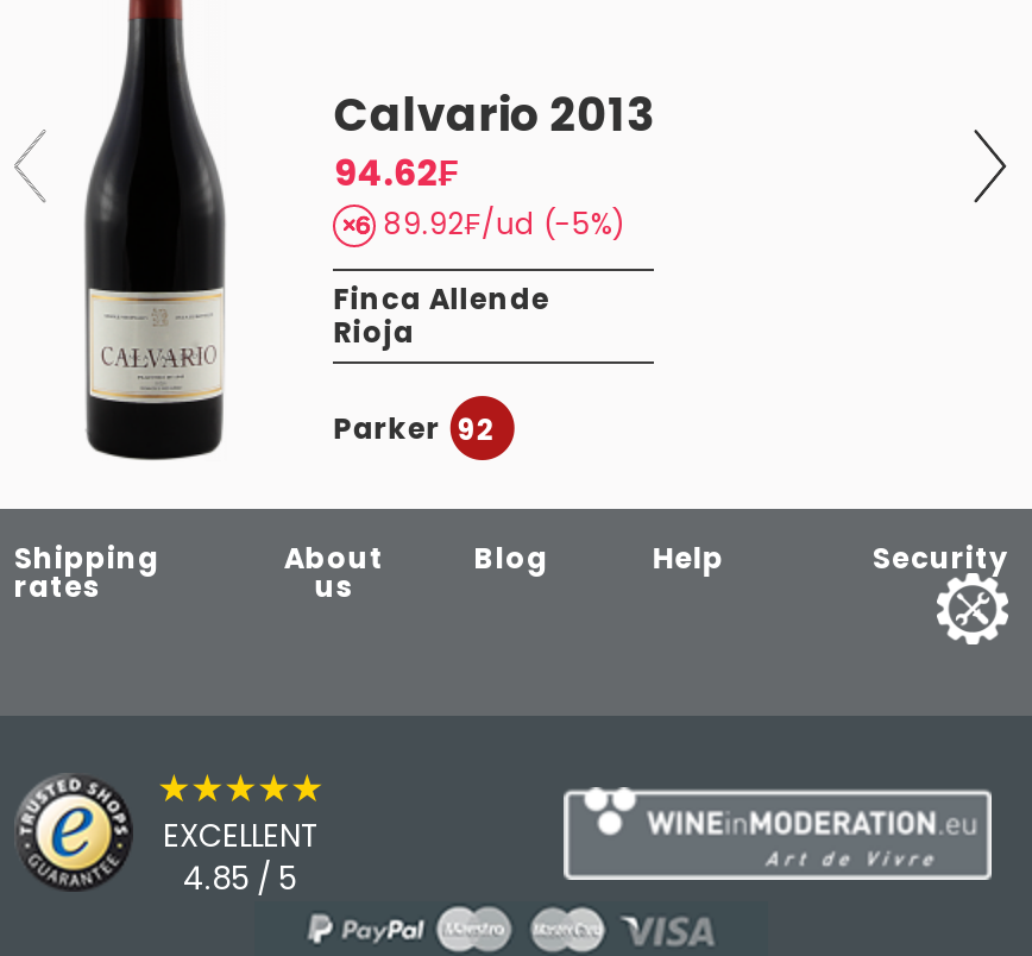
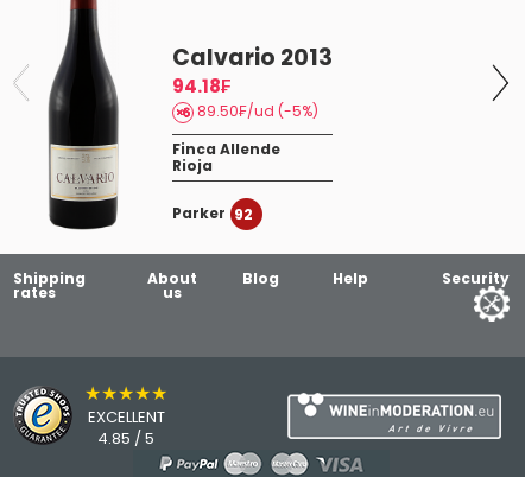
[334,147,624,243] 94.62₣ | 89.92₣/ud (-5%) -> [173,74,319,121] 94.18₣ | 89.50₣/ud (-5%)

